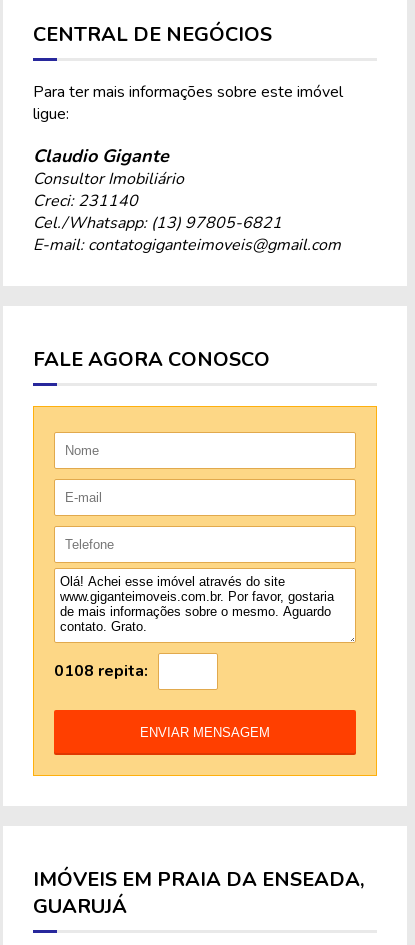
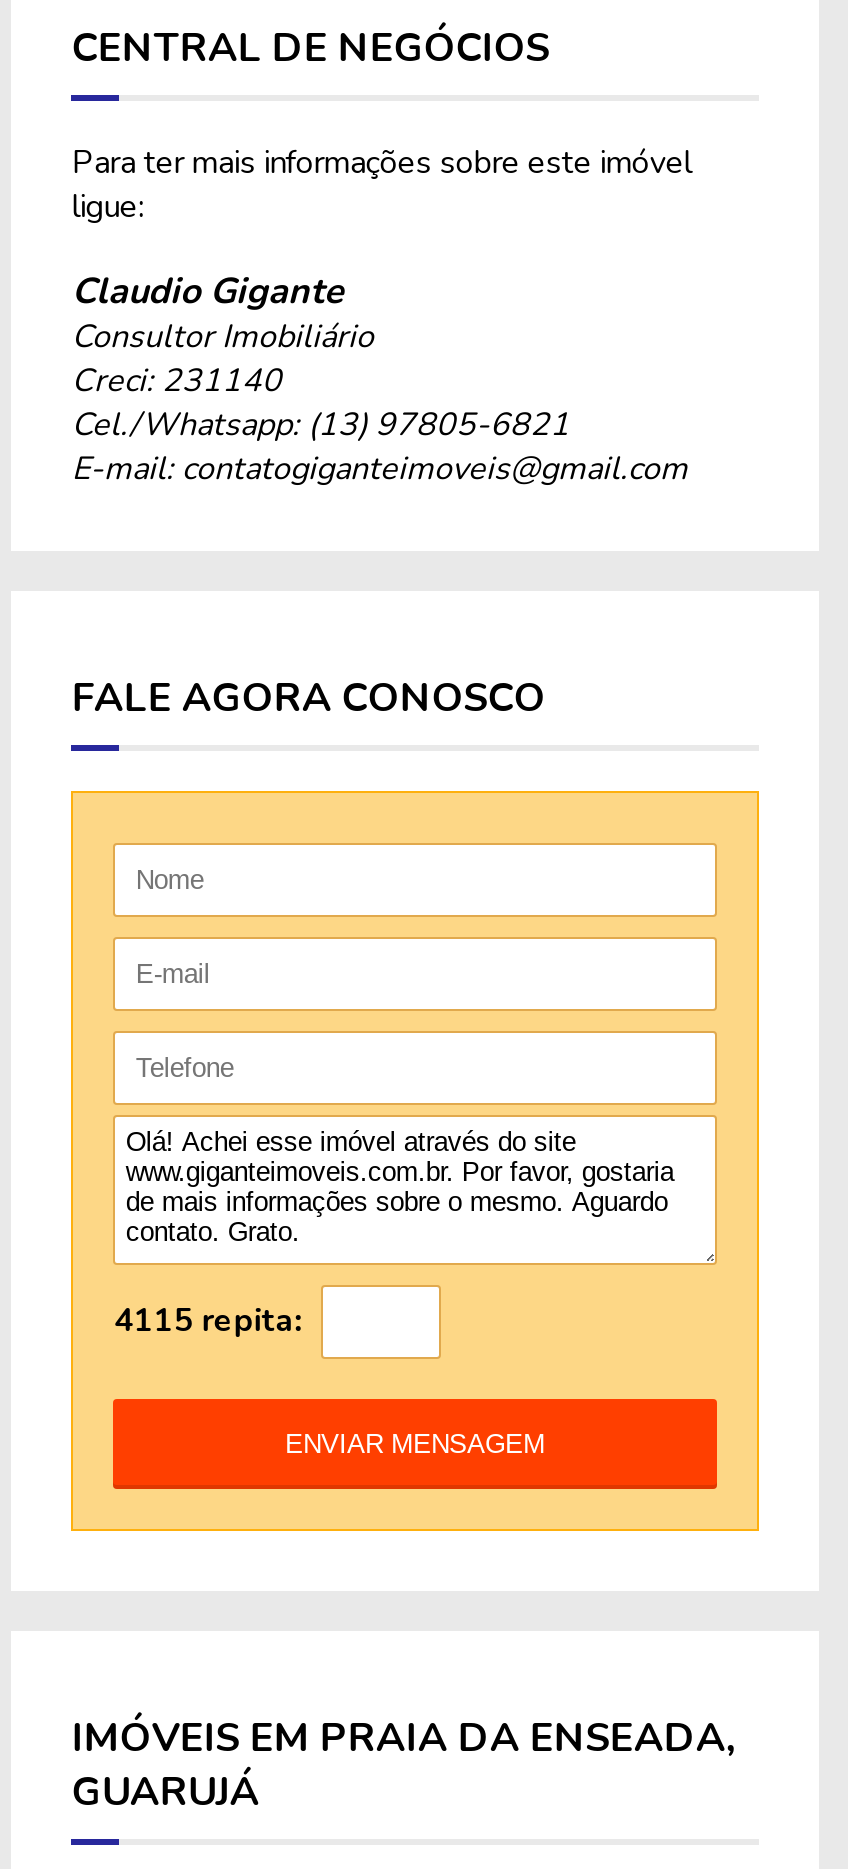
[54,660,148,682] 0108 repita: -> [114,1299,302,1343] 4115 repita:

